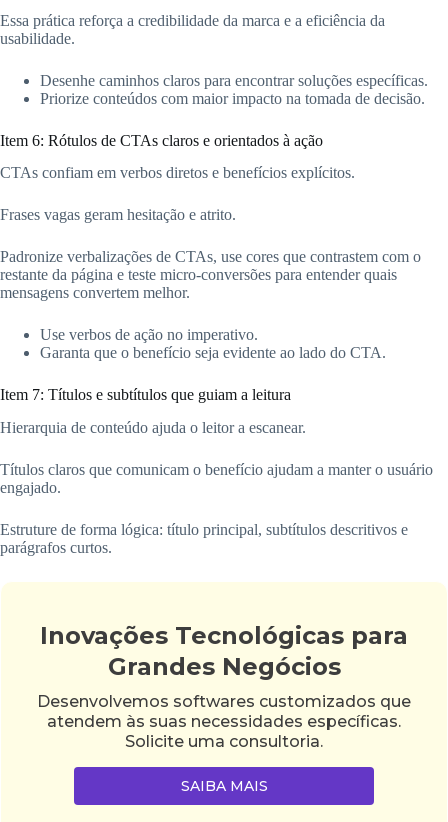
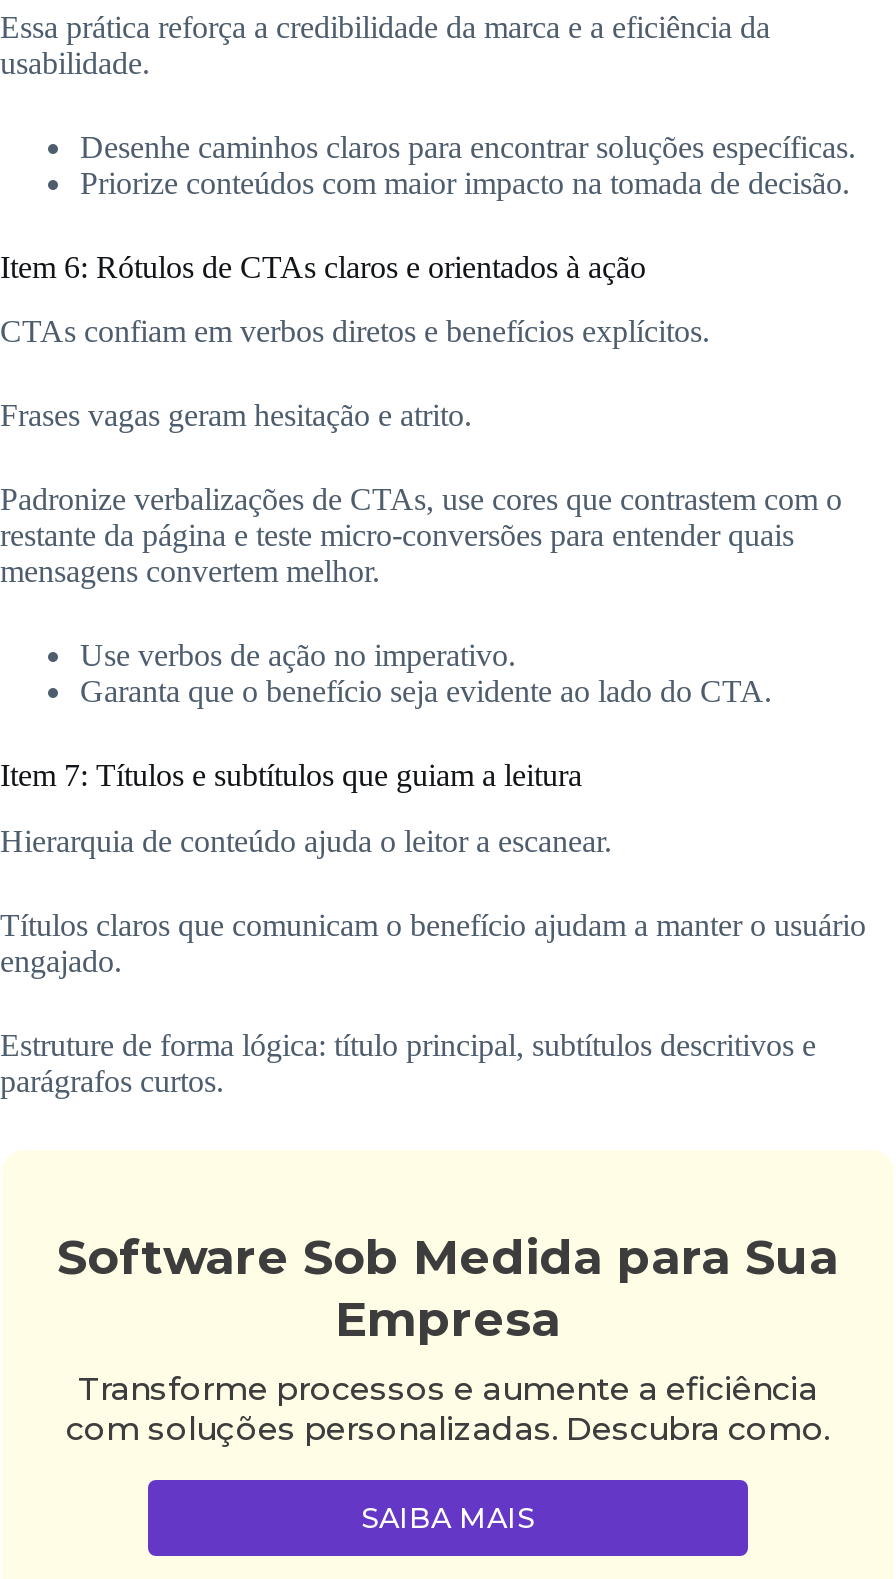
[37,621,411,751] Inovações Tecnológicas para | Grandes Negócios | Desenvolvemos softwares customizados que | atendem às suas necessidades específicas. | Solicite uma consultoria. -> [57,1227,839,1447] Software Sob Medida para Sua | Empresa | Transforme processos e aumente a eficiência | com soluções personalizadas. Descubra como.

